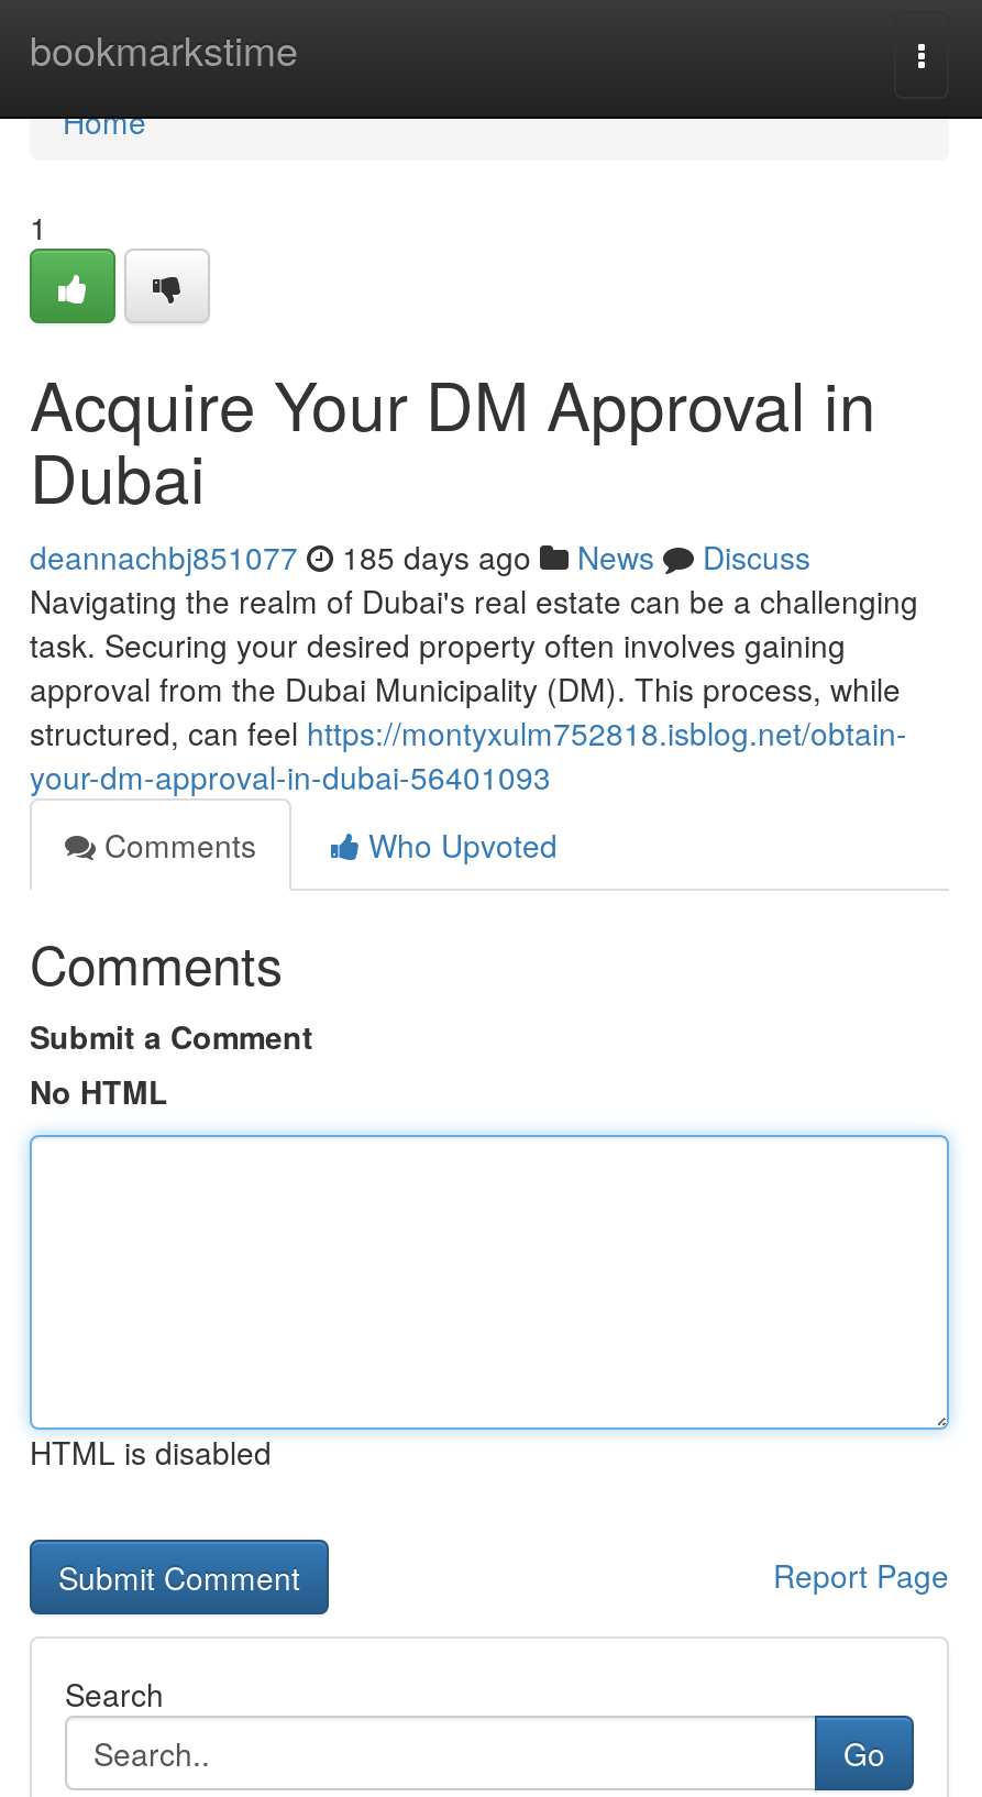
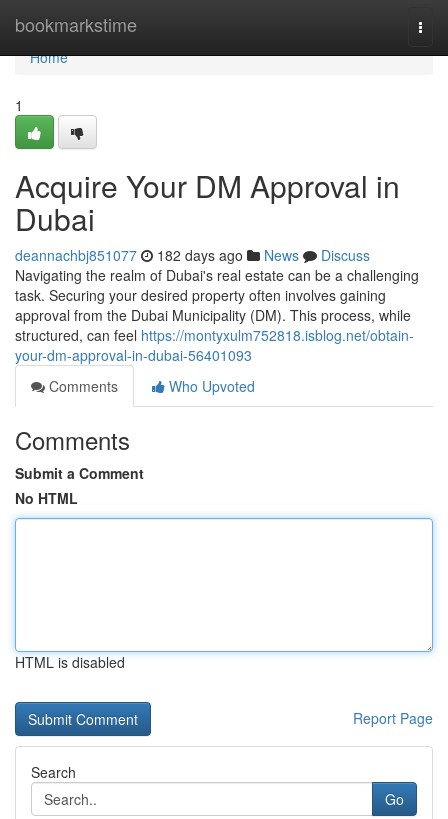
[30,534,810,578] deannachbj851077 185 days ago News Discuss -> [15,245,370,265] deannachbj851077 182 days ago News Discuss

